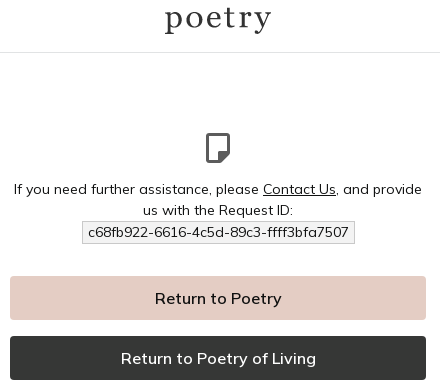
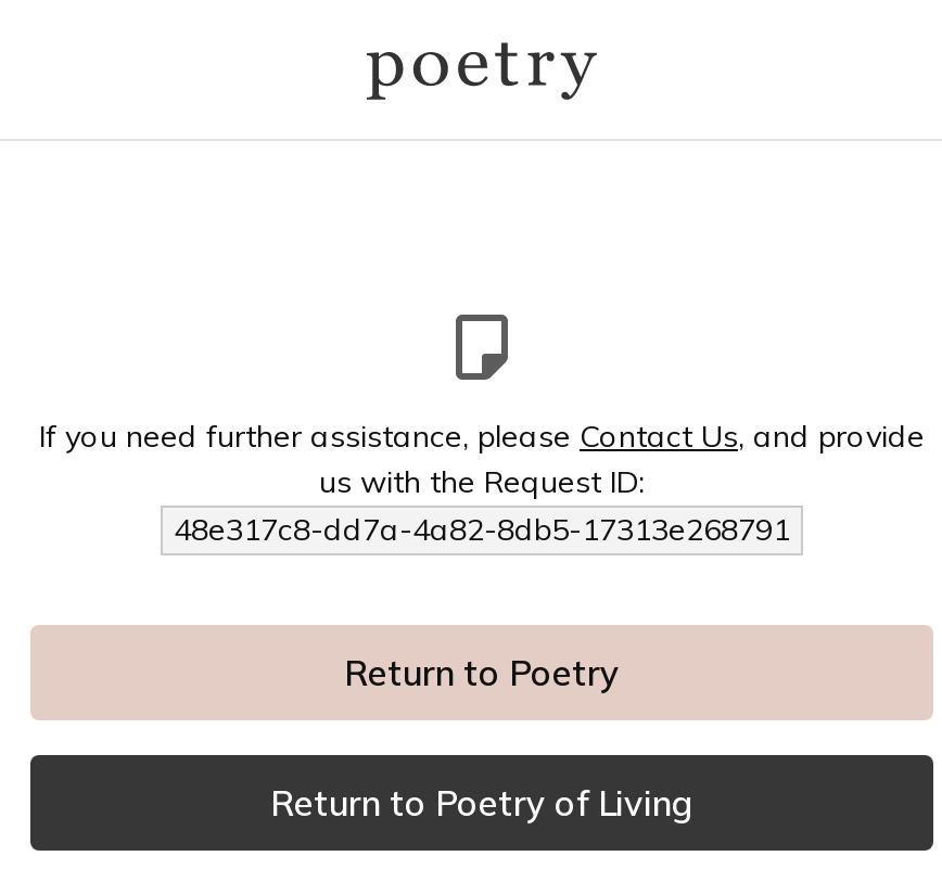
[87,223,348,241] c68fb922-6616-4c5d-89c3-ffff3bfa7507 -> [174,510,790,549] 48e317c8-dd7a-4a82-8db5-17313e268791

